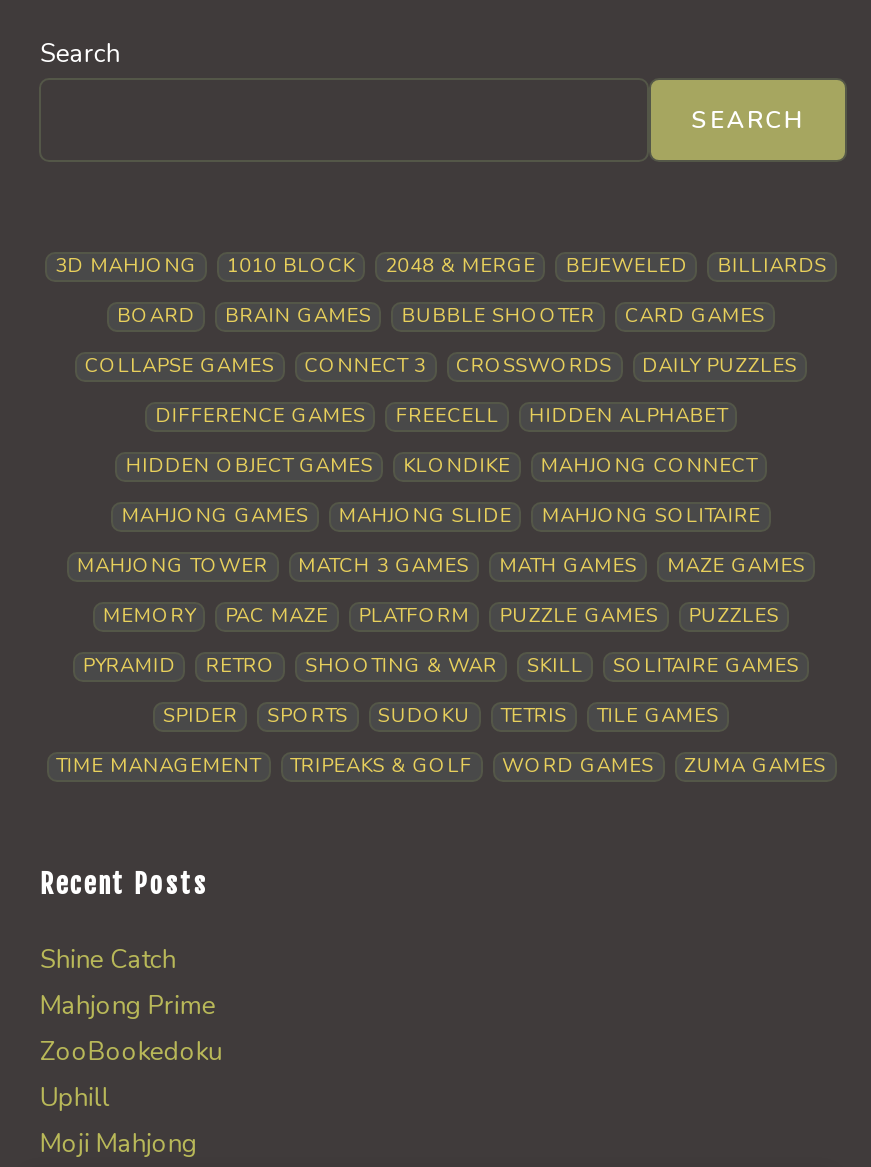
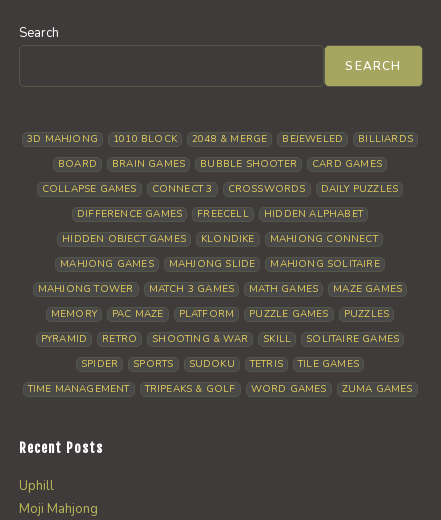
[40,942,222,1070] Shine Catch | Mahjong Prime | ZooBookedoku -> none

